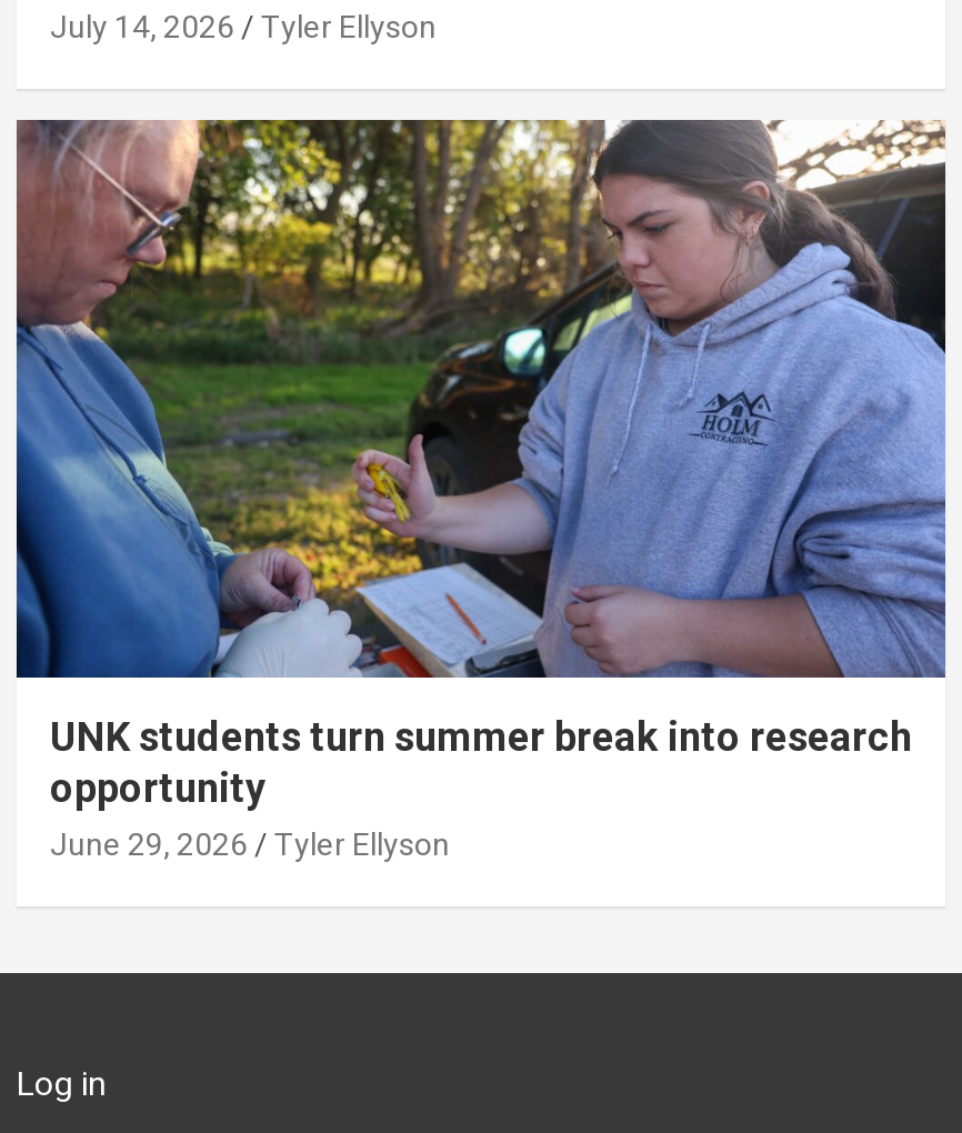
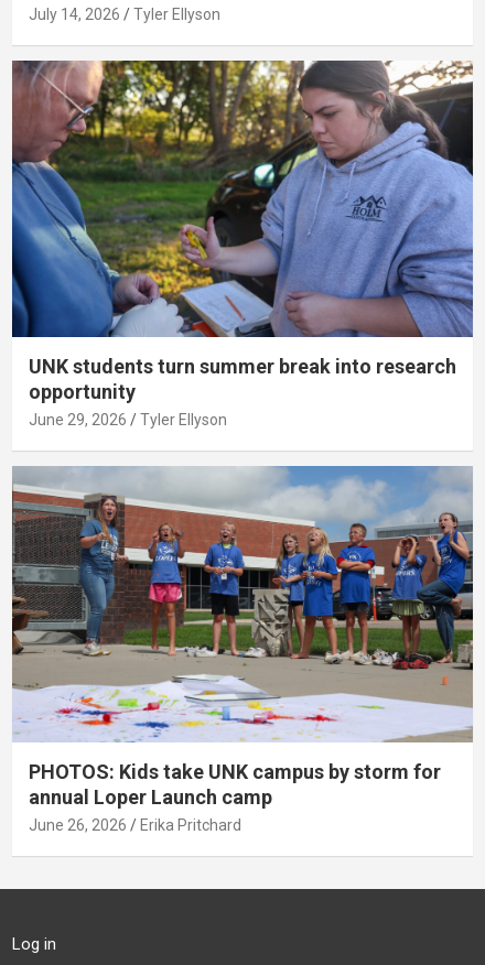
none -> [11,465,474,834] [image] | PHOTOS: Kids take UNK campus by storm for | annual Loper Launch camp | June 26, 2026 | Erika Pritchard

